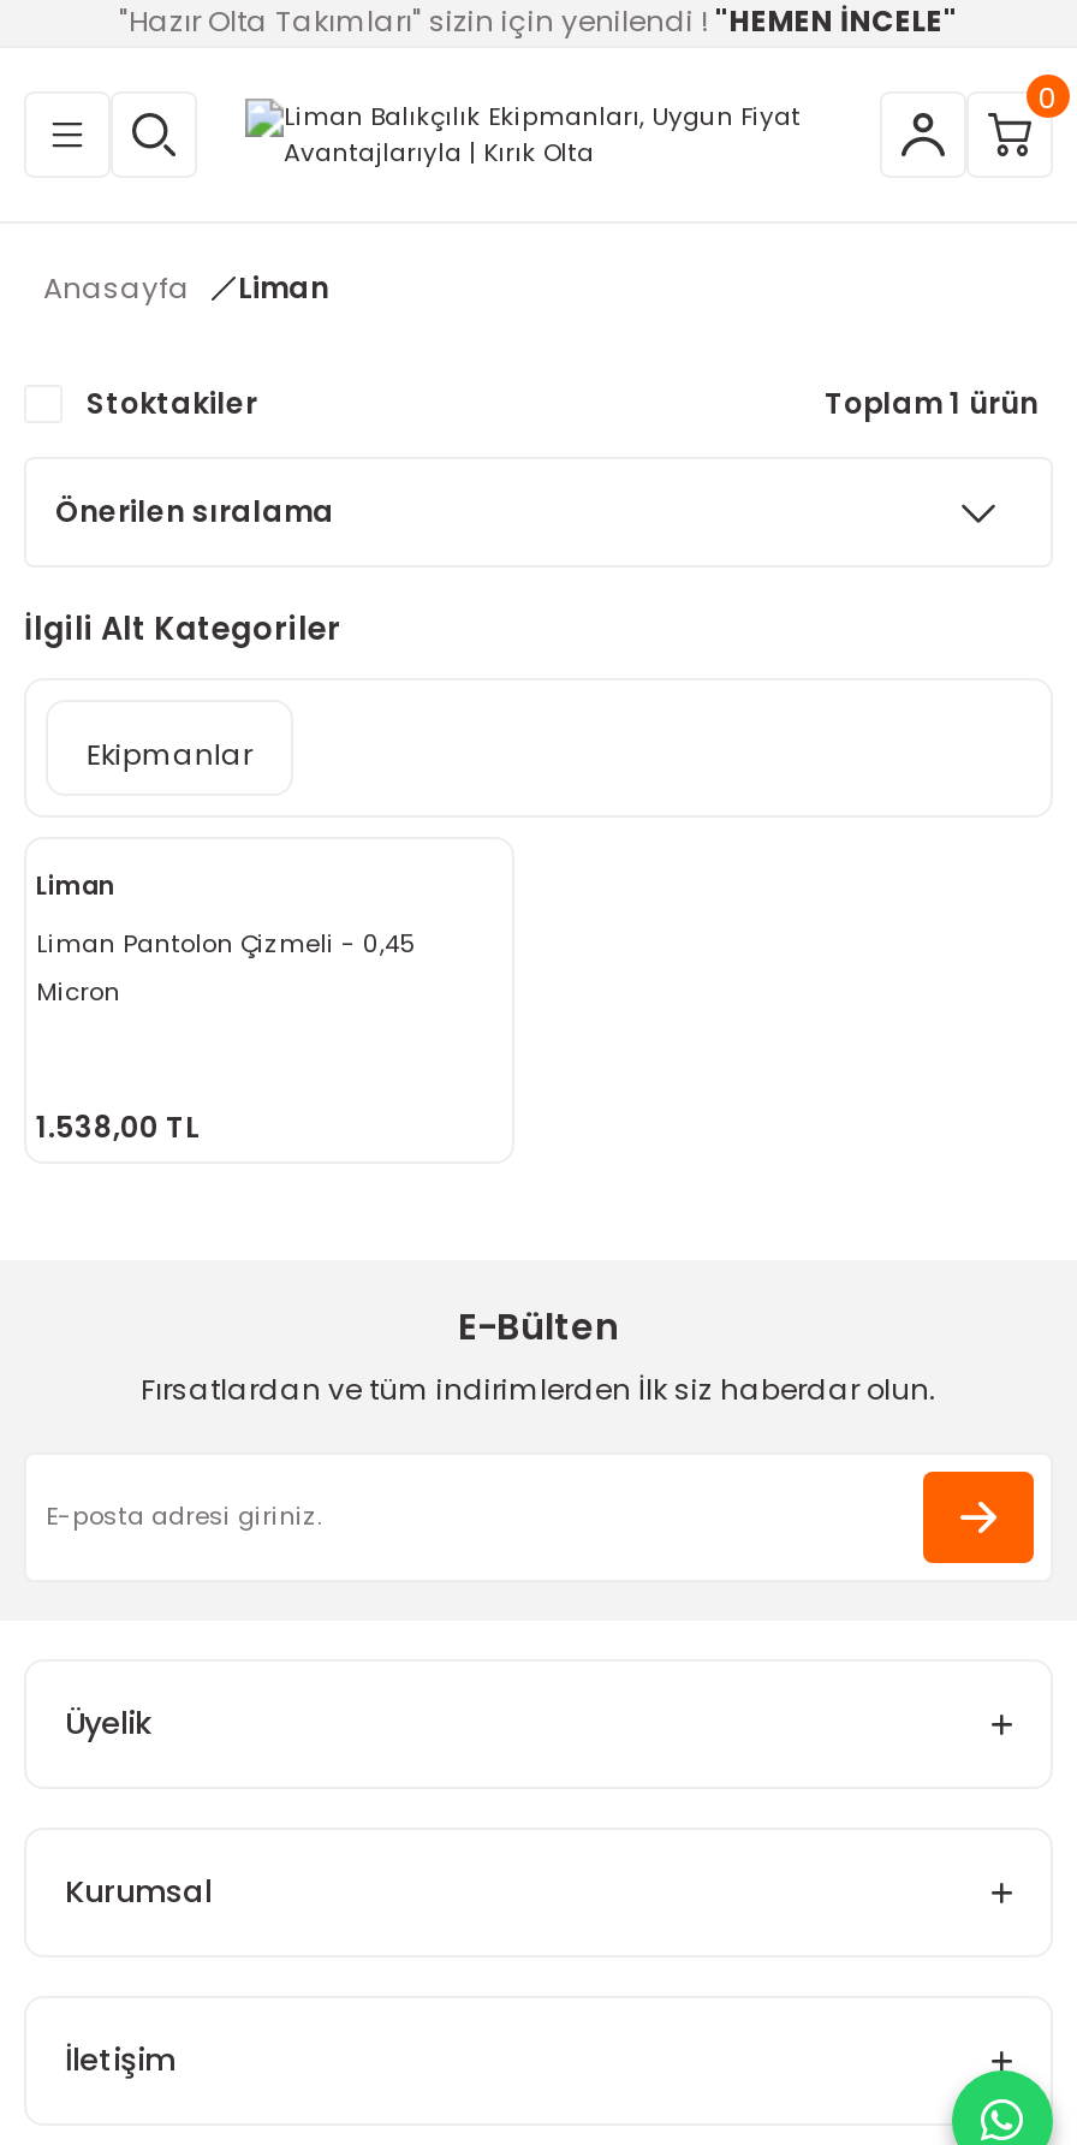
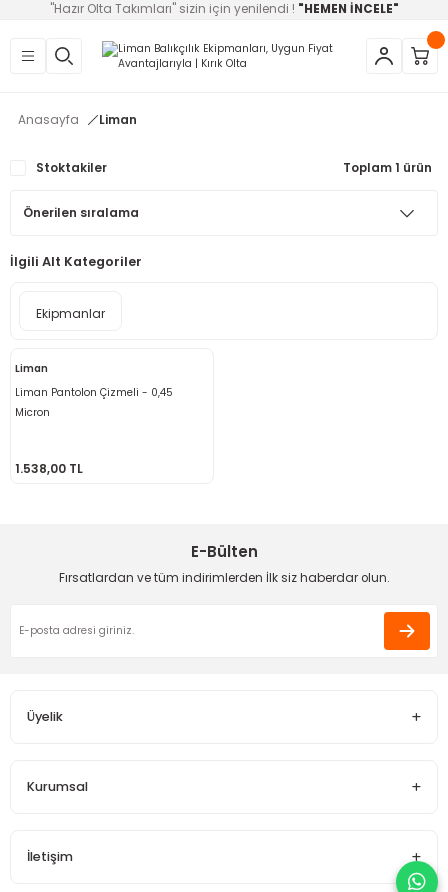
[1039,78,1058,117] 0 -> none

